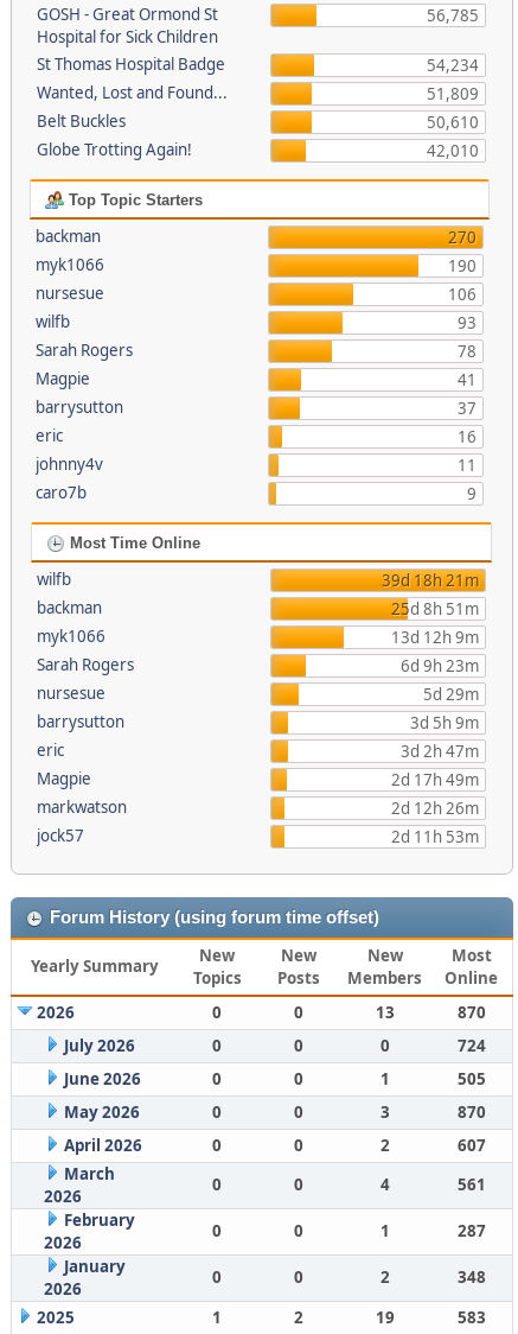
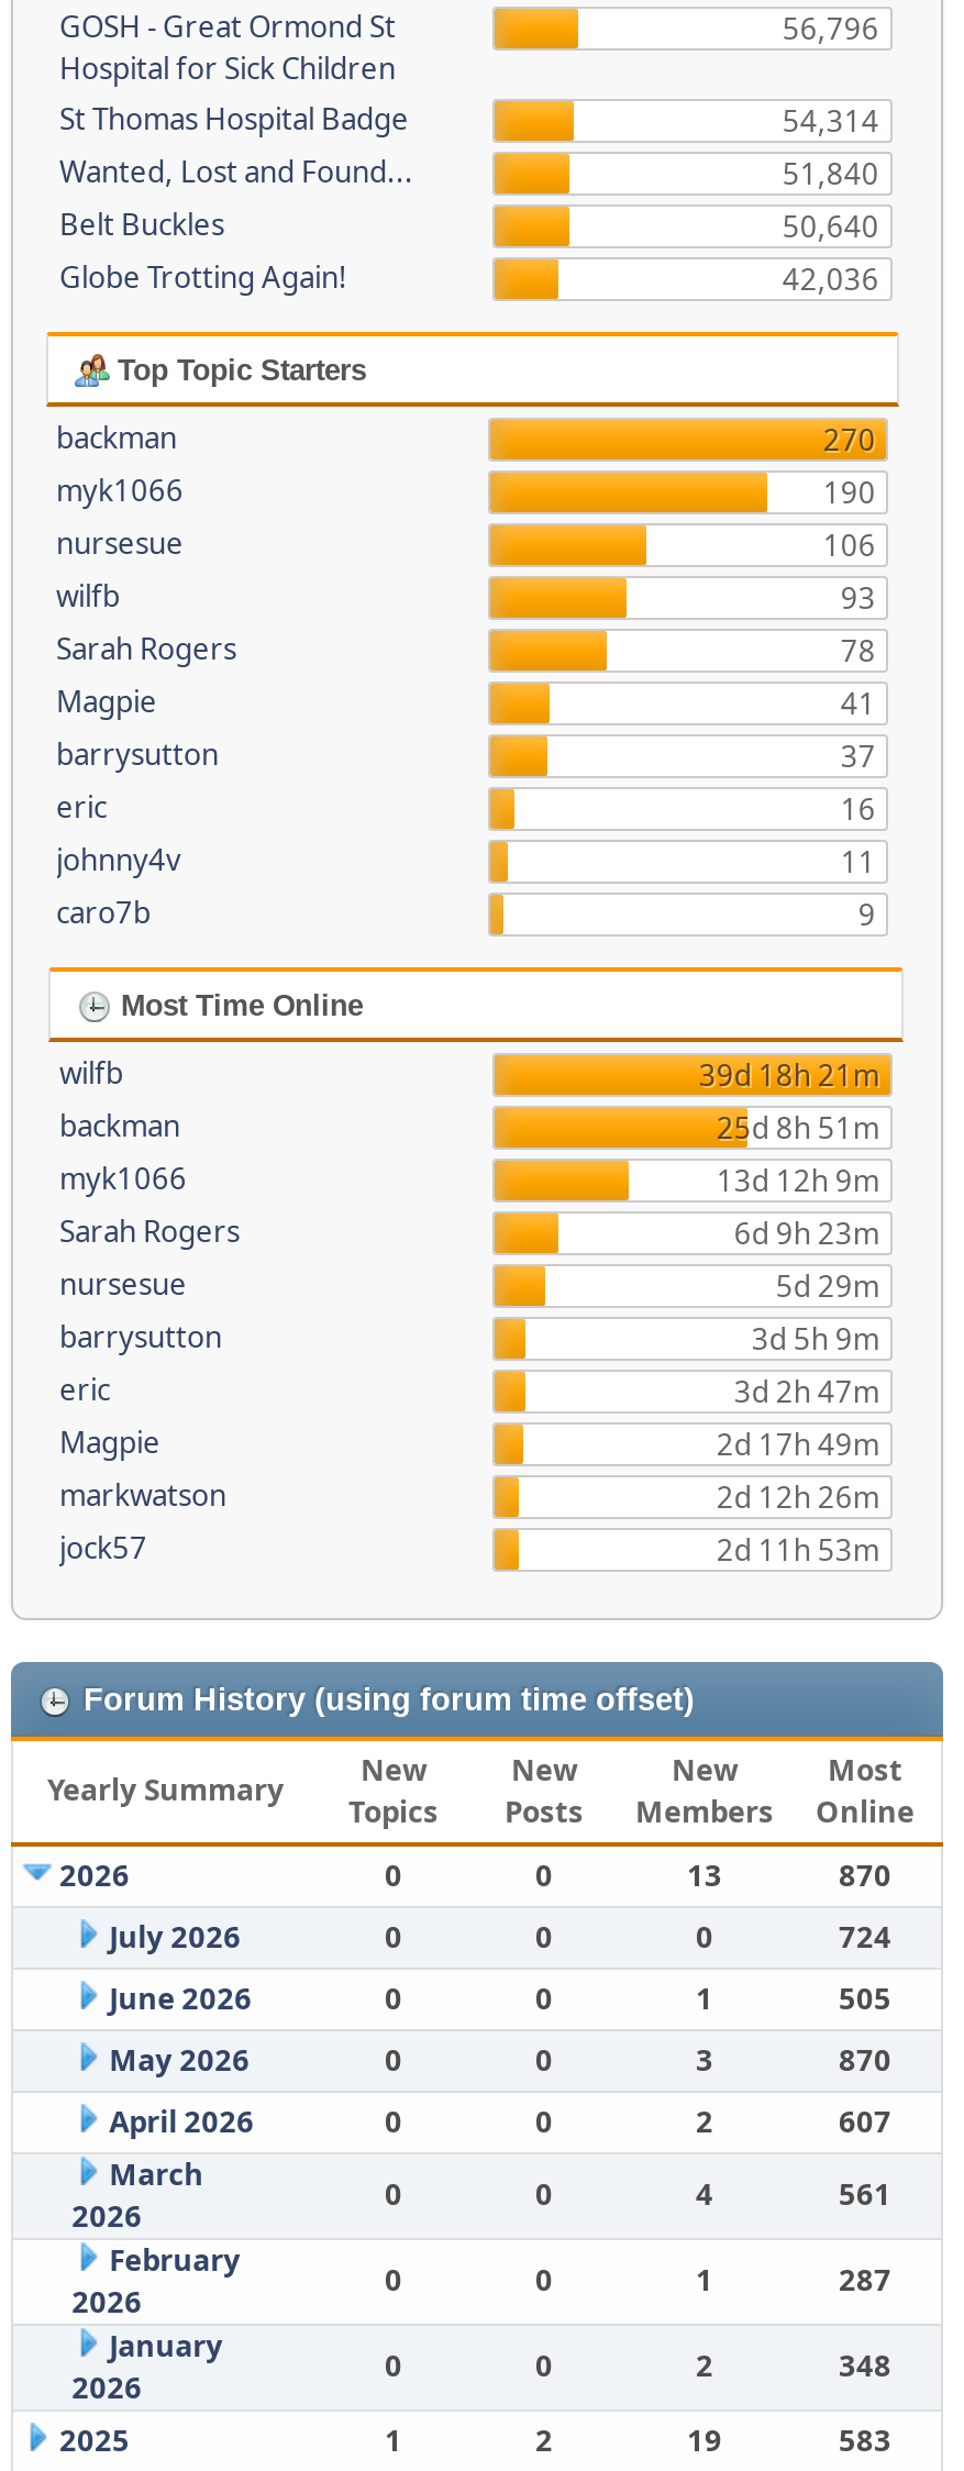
[426,5,479,26] 56,785 -> [782,9,879,48] 56,796
[426,55,479,76] 54,234 -> [782,101,879,141] 54,314
[426,83,479,104] 51,809 -> [782,154,879,193] 51,840
[426,112,479,133] 50,610 -> [782,207,879,246] 50,640
[426,140,479,161] 42,010 -> [782,259,879,299] 42,036

